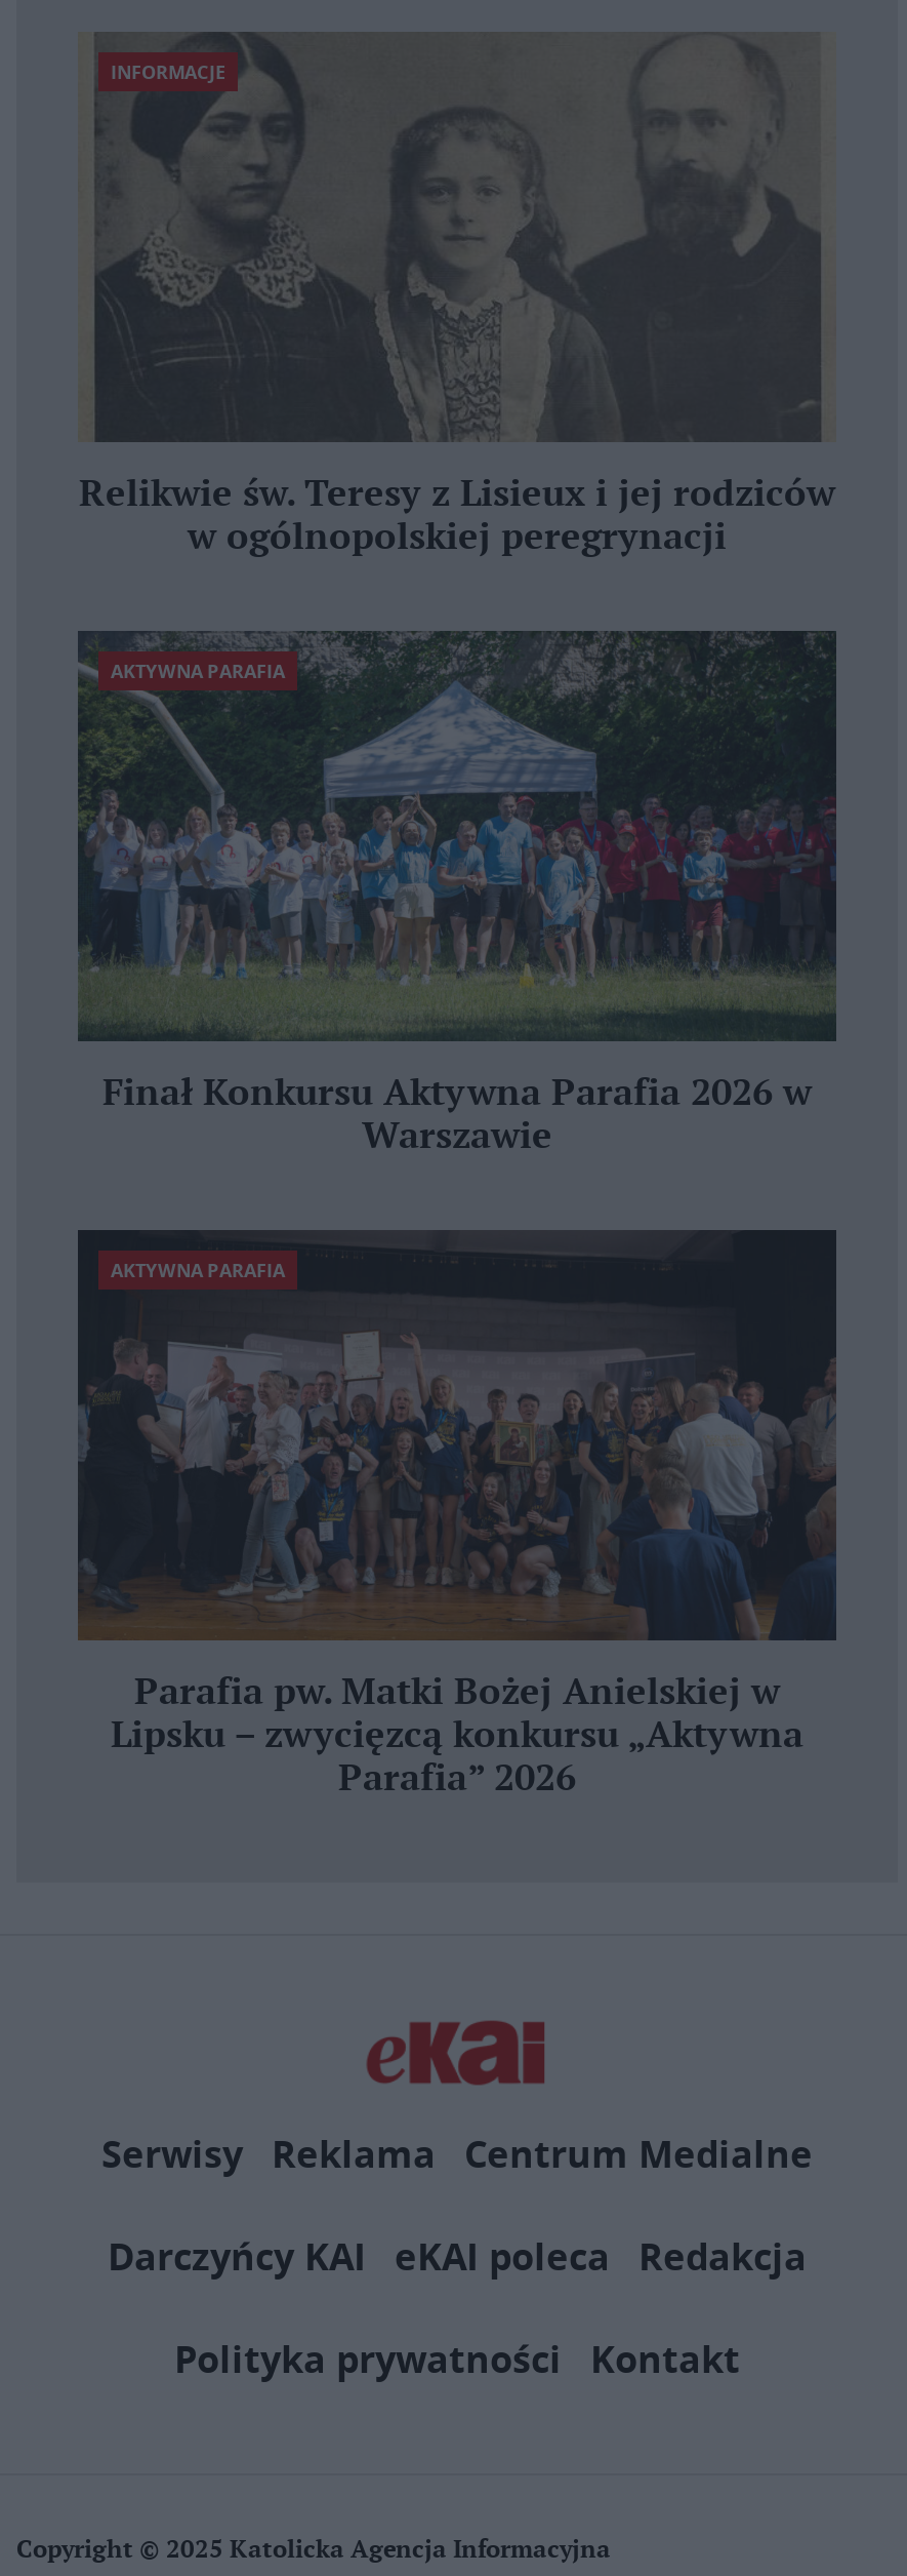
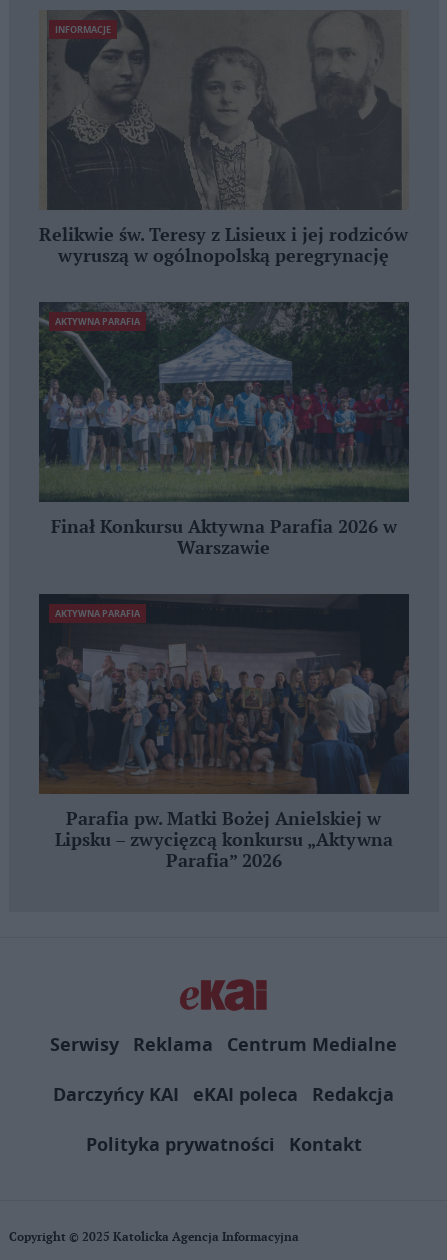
[188,516,727,559] w ogólnopolskiej peregrynacji -> [58,246,389,267] wyruszą w ogólnopolską peregrynację

